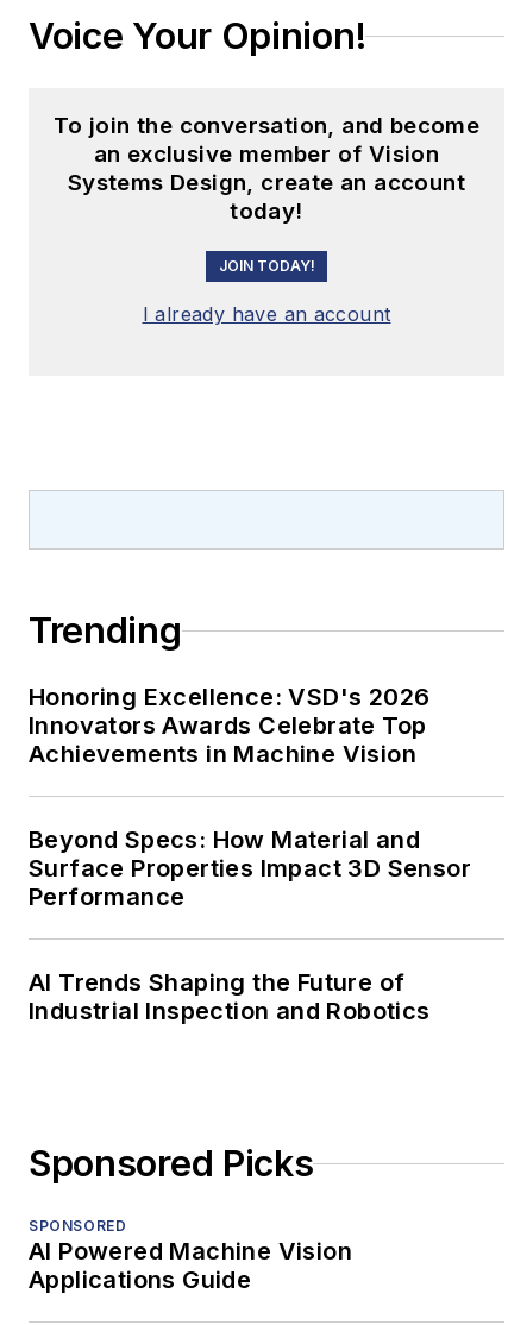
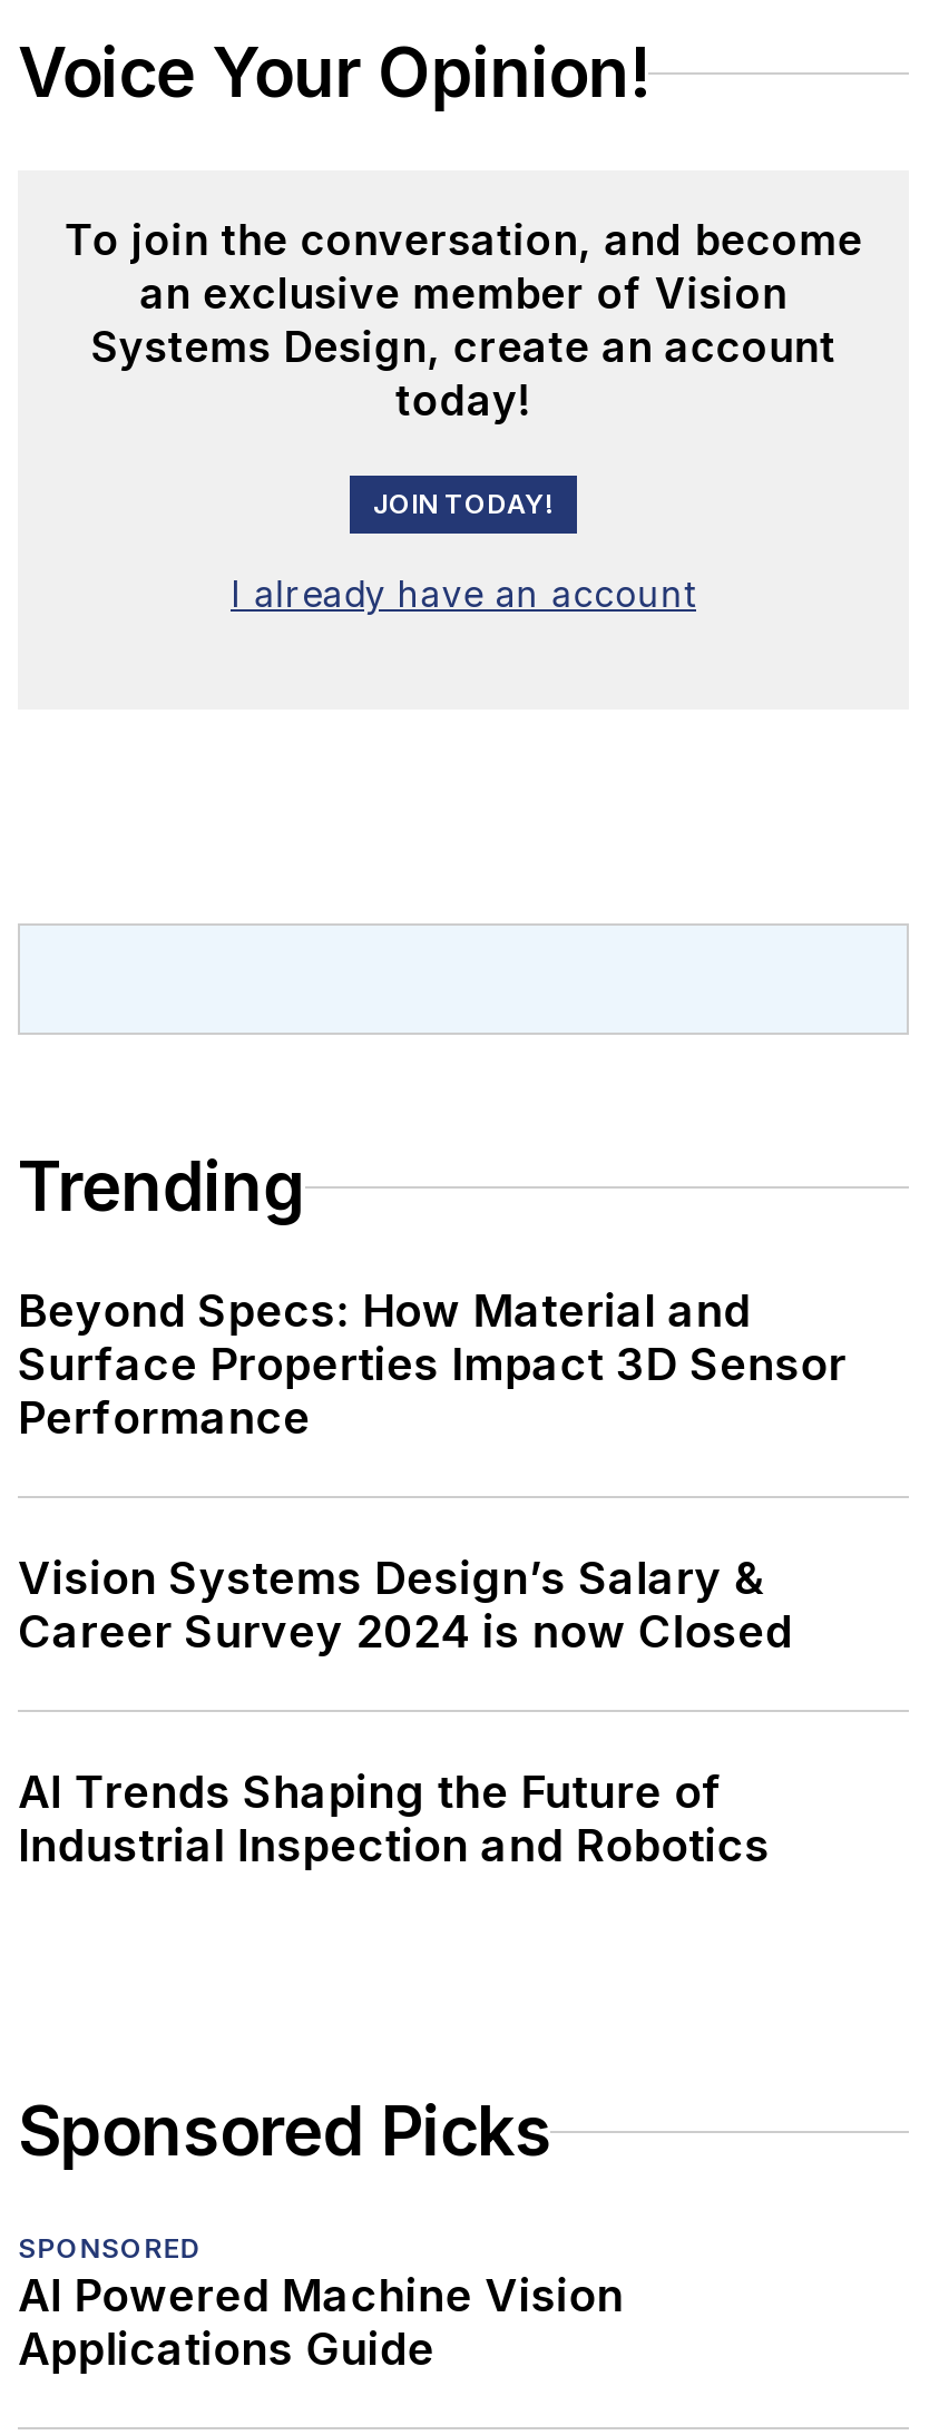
[29,683,430,768] Honoring Excellence: VSD's 2026 | Innovators Awards Celebrate Top | Achievements in Machine Vision -> none
moved [29,826,471,911] -> [18,1285,847,1445]: Beyond Specs: How Material and | Surface Properties Impact 3D Sensor | Performance
none -> [18,1552,793,1659] Vision Systems Design’s Salary & | Career Survey 2024 is now Closed

